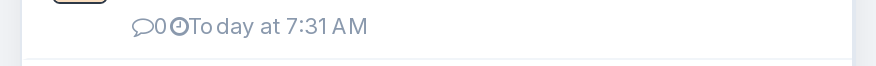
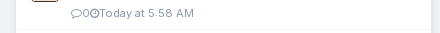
[154,12,368,40] 0 Today at 7:31 AM -> [82,6,194,20] 0 Today at 5:58 AM

